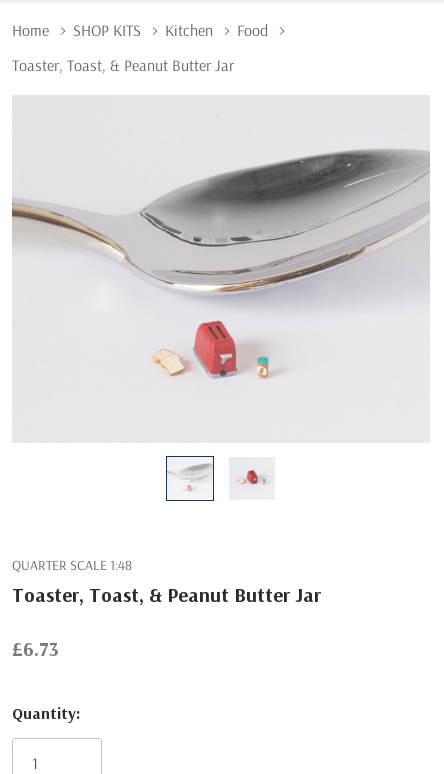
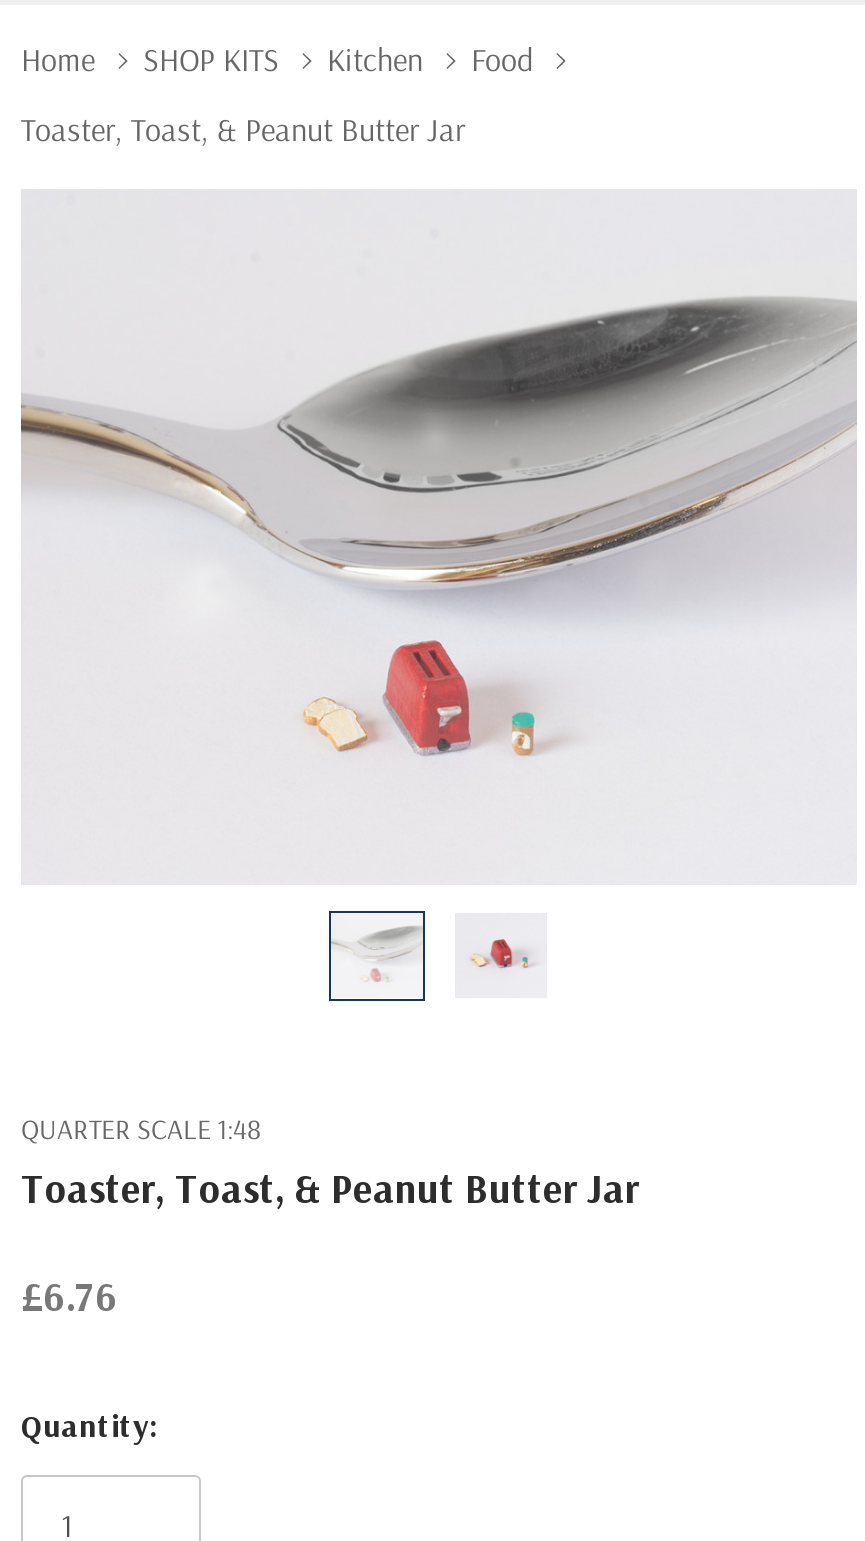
[12,636,59,661] £6.73 -> [21,1270,117,1320] £6.76

